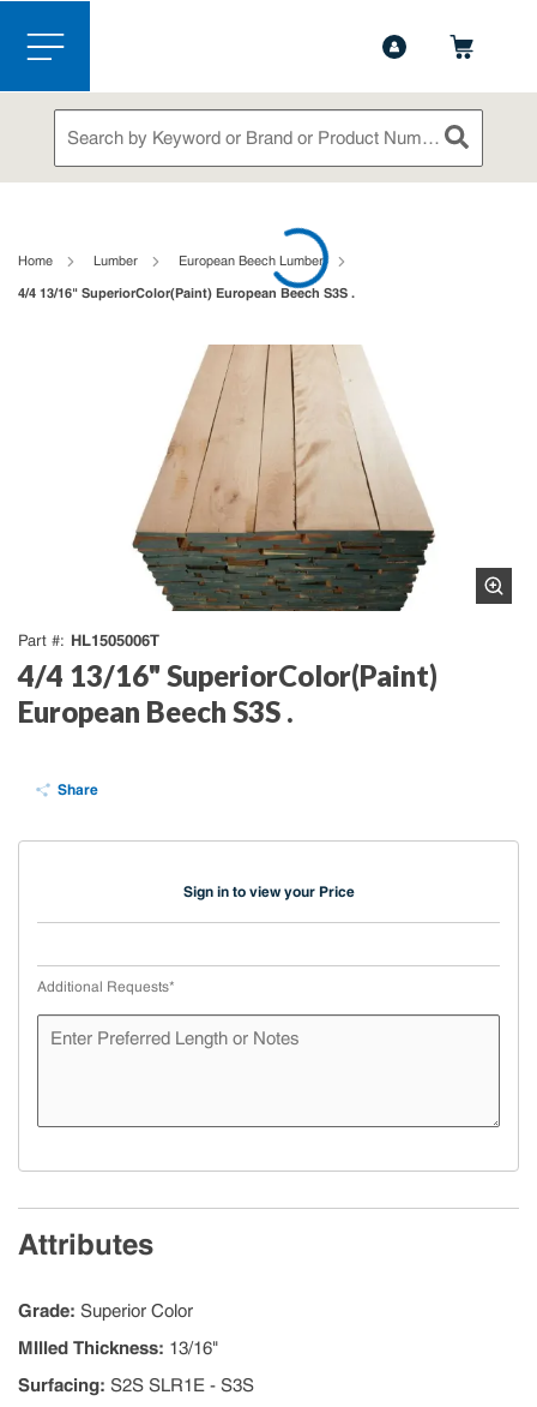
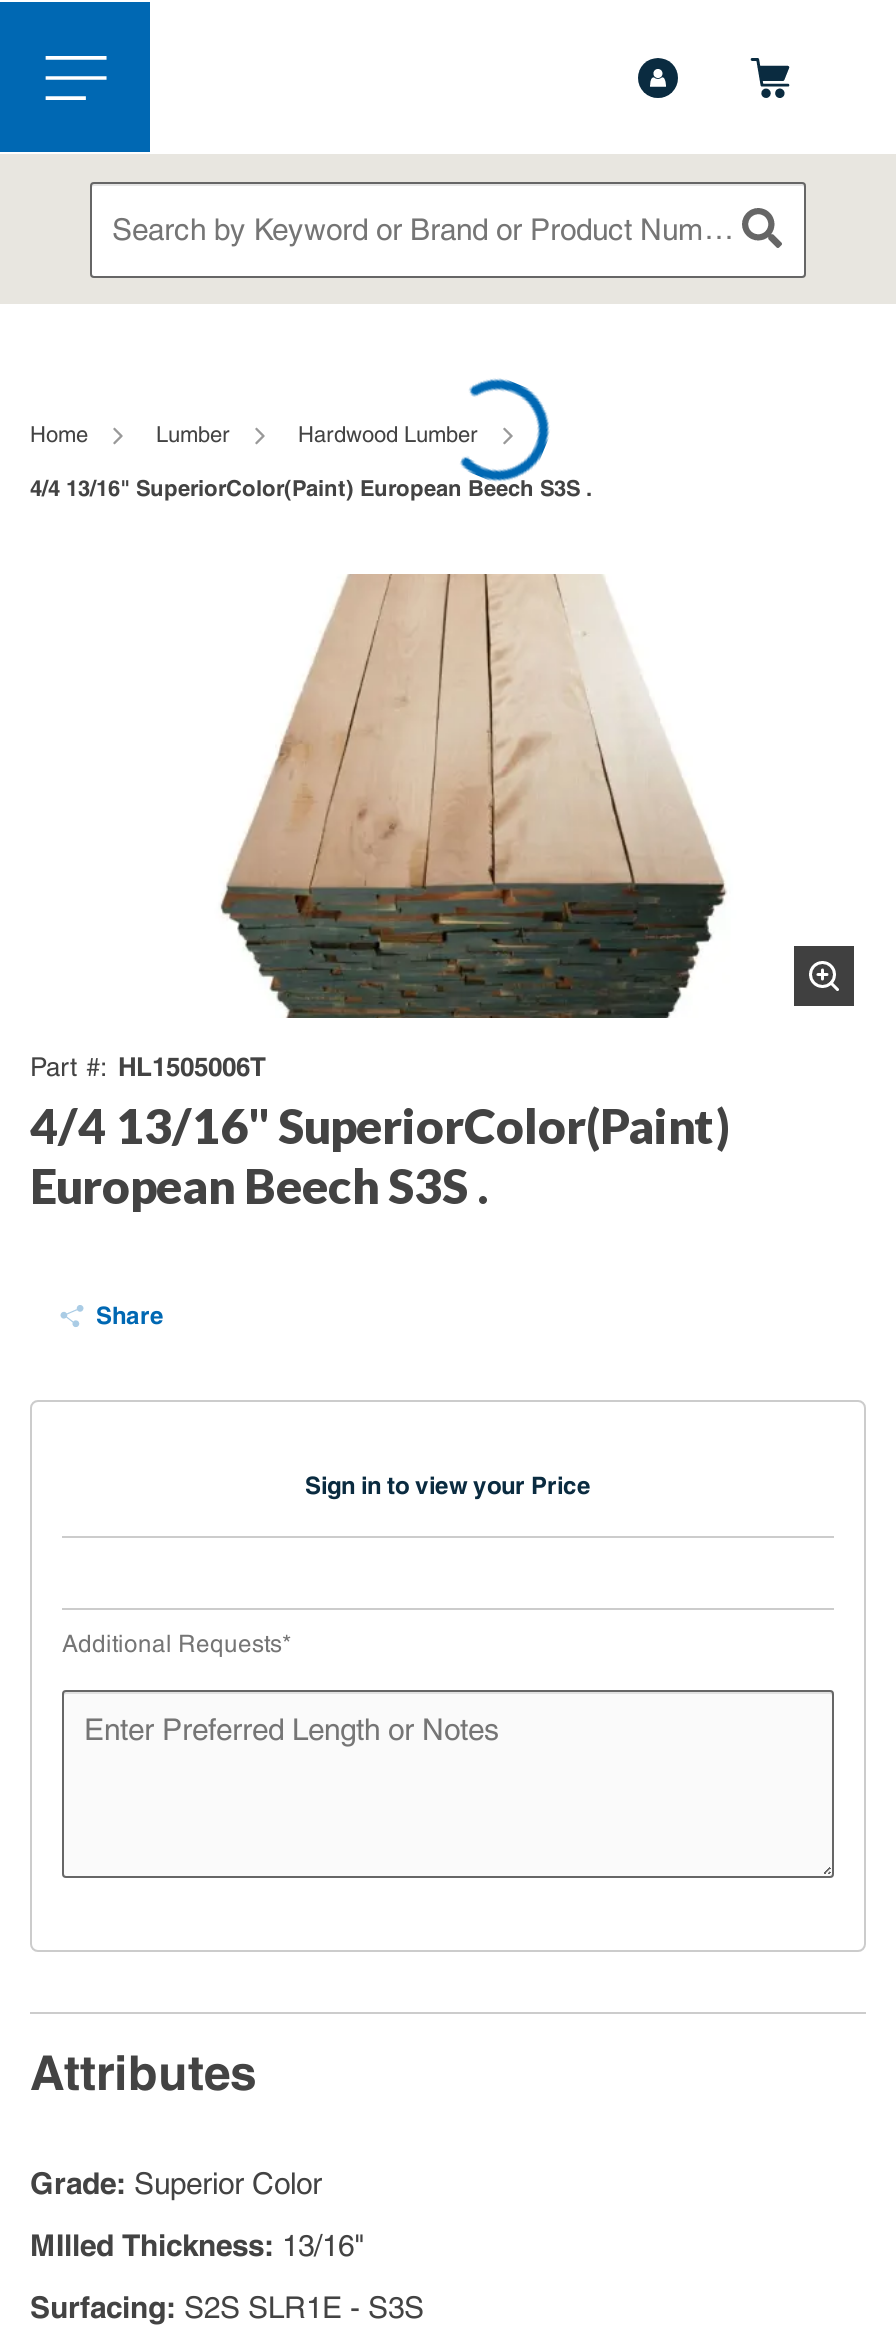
[179,253,324,269] European Beech Lumber -> [298,422,478,448] Hardwood Lumber

